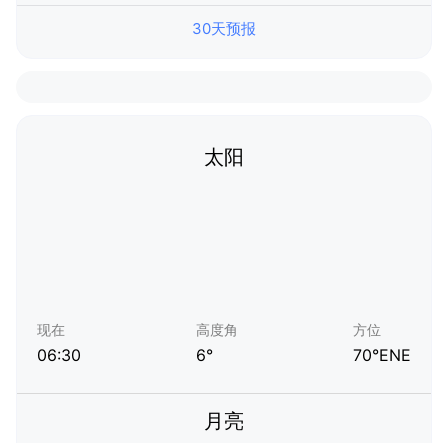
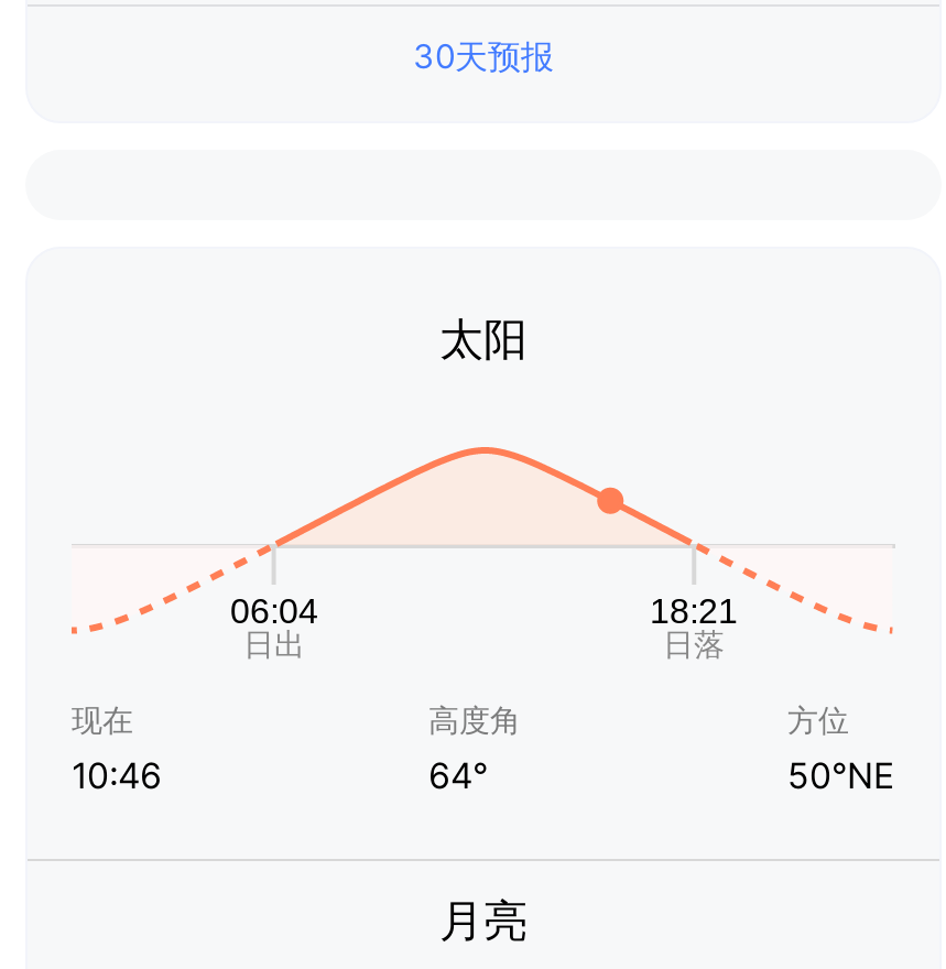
none -> [69,445,895,661] [image]
[37,345,81,365] 06:30 -> [72,753,162,797] 10:46
[196,345,213,365] 6° -> [428,753,488,797] 64°
[353,345,411,365] 70°ENE -> [787,753,895,797] 50°NE

